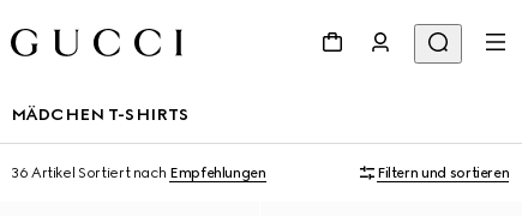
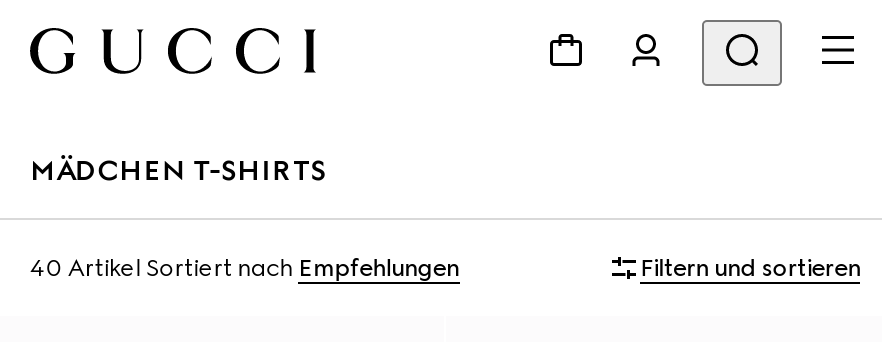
[11,164,266,181] 36 Artikel Sortiert nach Empfehlungen -> [30,254,459,282] 40 Artikel Sortiert nach Empfehlungen

